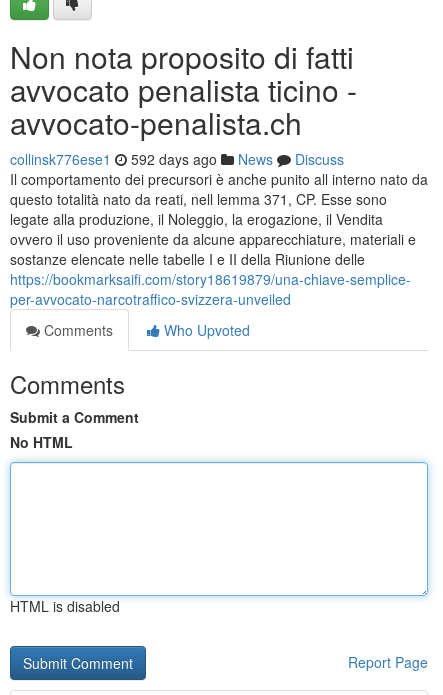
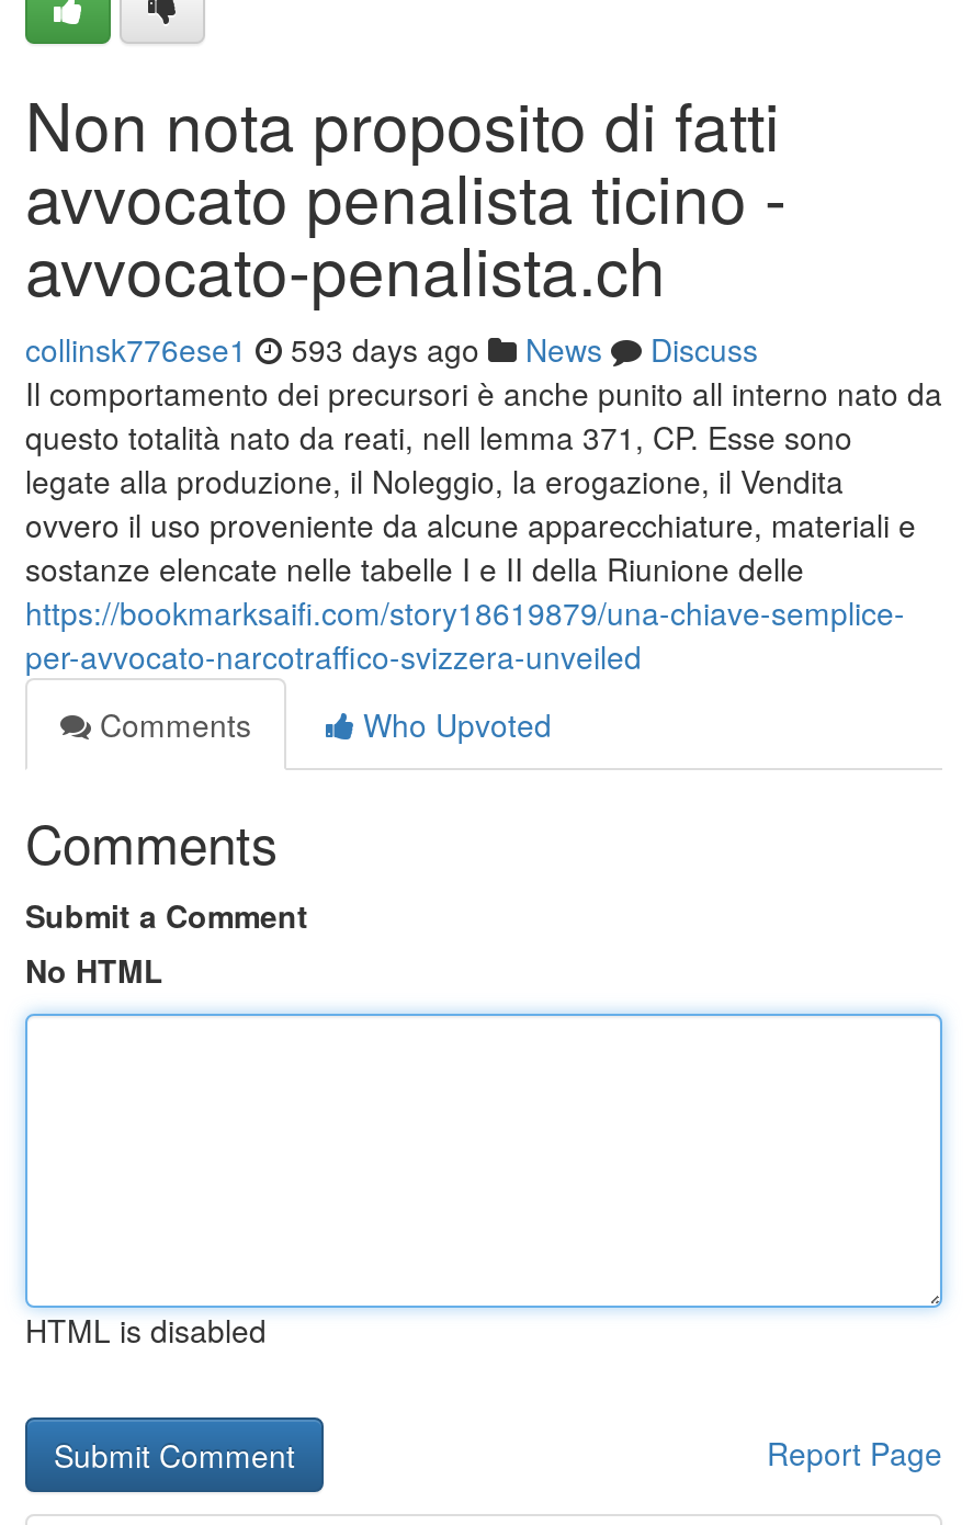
[10,149,344,169] collinsk776ese1 592 days ago News Discuss -> [25,327,758,371] collinsk776ese1 593 days ago News Discuss

